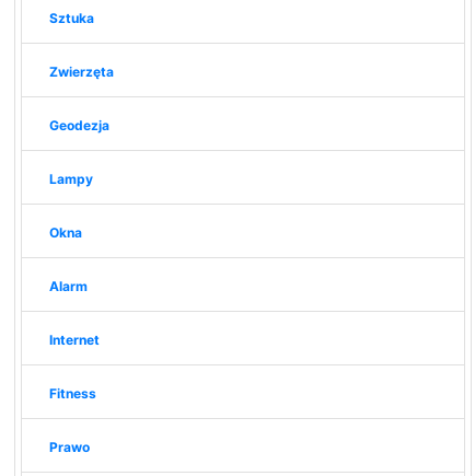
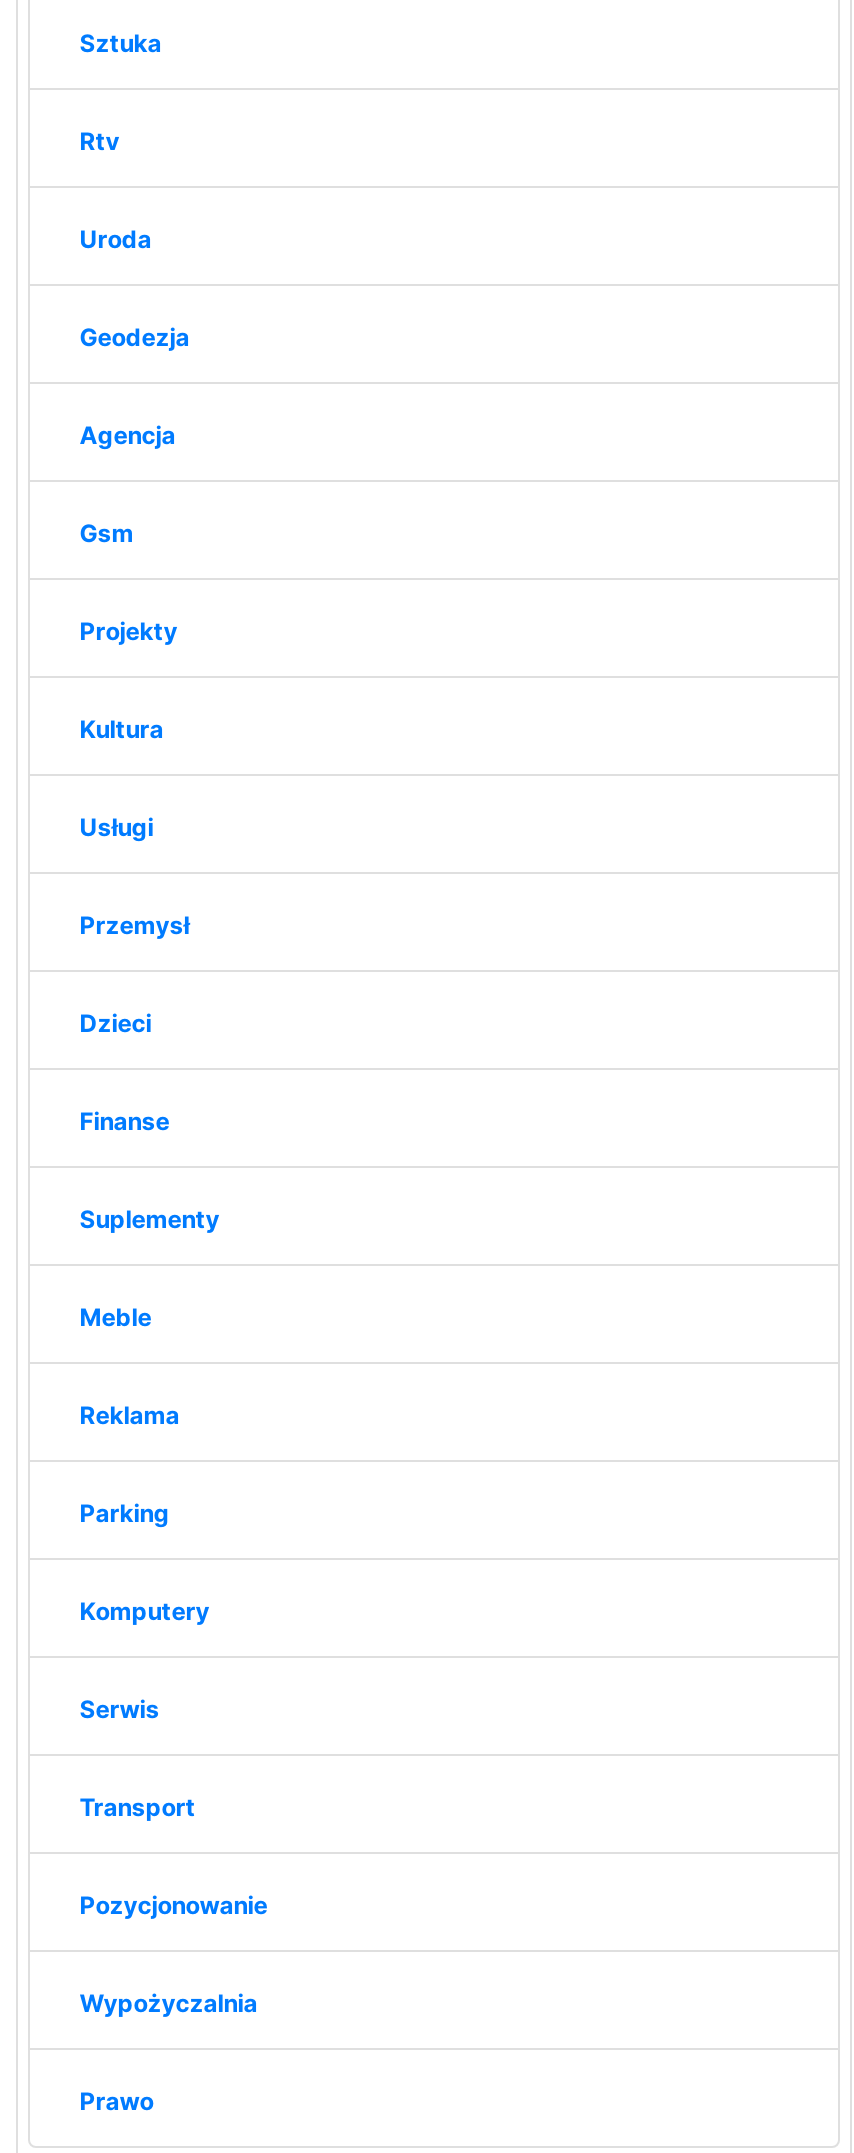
[49,63,114,80] Zwierzęta -> [80,126,152,254] Rtv | Uroda
[49,171,99,402] Lampy | Okna | Alarm | Internet | Fitness -> [80,420,268,2018] Agencja | Gsm | Projekty | Kultura | Usługi | Przemysł | Dzieci | Finanse | Suplementy | Meble | Reklama | Parking | Komputery | Serwis | Transport | Pozycjonowanie | Wypożyczalnia

